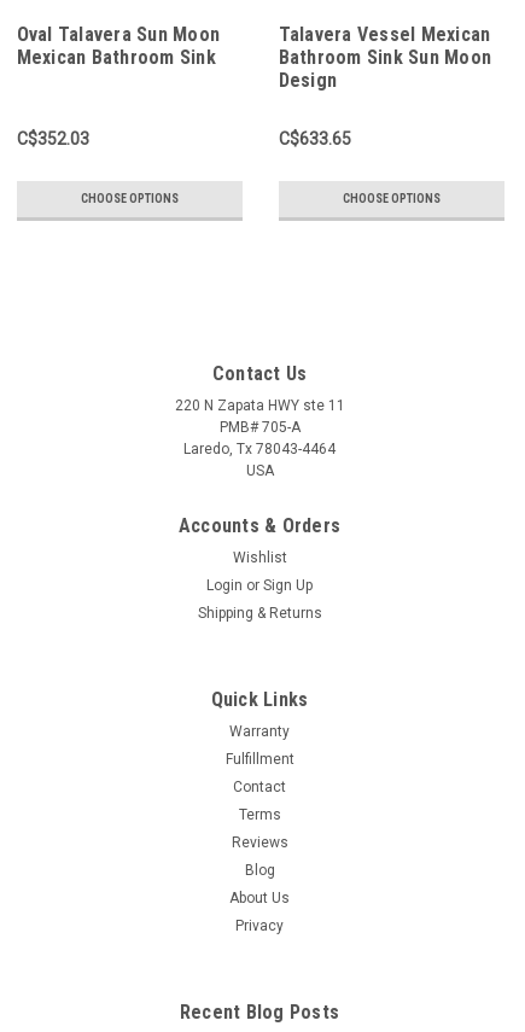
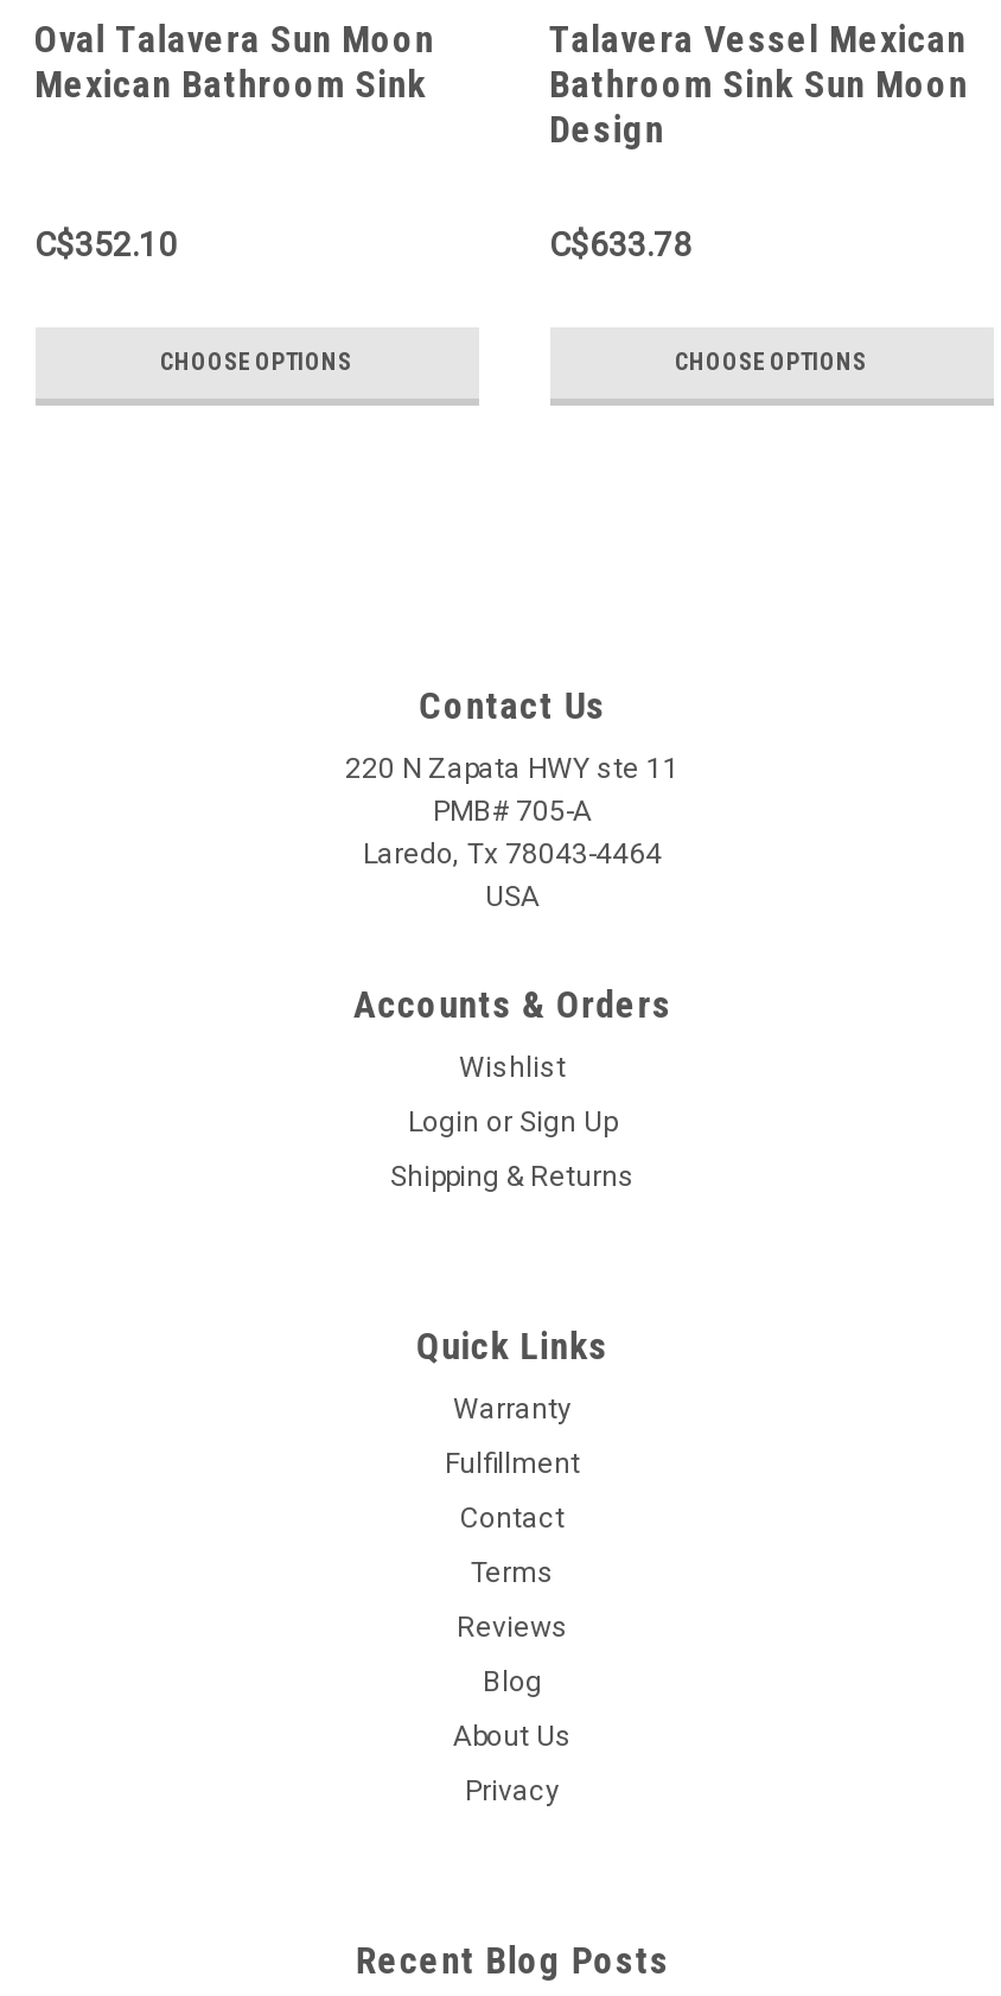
[16,129,89,148] C$352.03 -> [34,224,177,262] C$352.10
[278,129,351,148] C$633.65 -> [549,224,691,262] C$633.78

